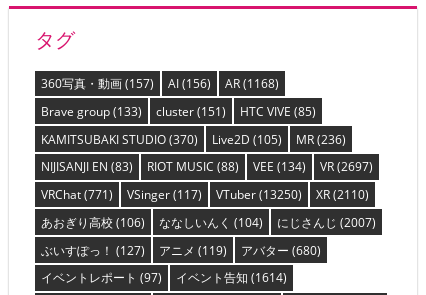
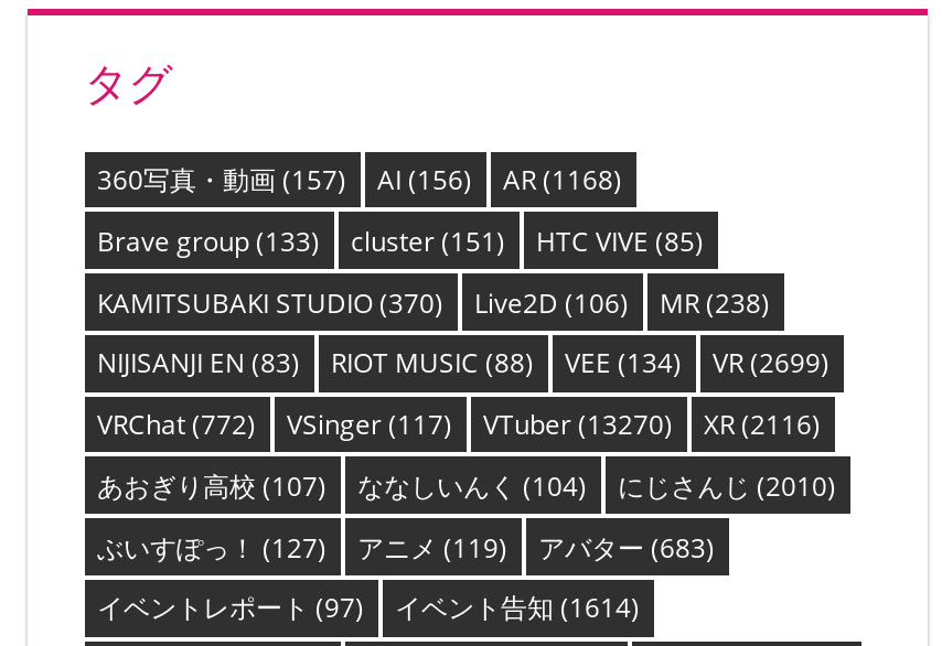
[211,130,281,147] Live2D (105) -> [474,283,629,321] Live2D (106)
[295,130,345,147] MR (236) -> [660,283,770,321] MR (238)
[40,158,372,175] NIJISANJI EN (83) RIOT MUSIC (88) VEE (134) VR (2697) -> [97,345,829,382] NIJISANJI EN (83) RIOT MUSIC (88) VEE (134) VR (2699)
[40,186,112,203] VRChat (771) -> [97,406,256,443] VRChat (772)
[215,186,301,203] VTuber (13250) -> [483,406,673,443] VTuber (13270)
[315,186,368,203] XR (2110) -> [704,406,821,443] XR (2116)
[40,214,144,231] あおぎり高校(106) -> [97,467,327,505] あおぎり高校(107)
[276,214,375,231] にじさんじ(2007) -> [618,467,836,505] にじさんじ(2010)
[40,242,320,259] ぶいすぽっ！(127) アニメ(119) アバター(680) -> [97,528,715,566] ぶいすぽっ！(127) アニメ(119) アバター(683)

